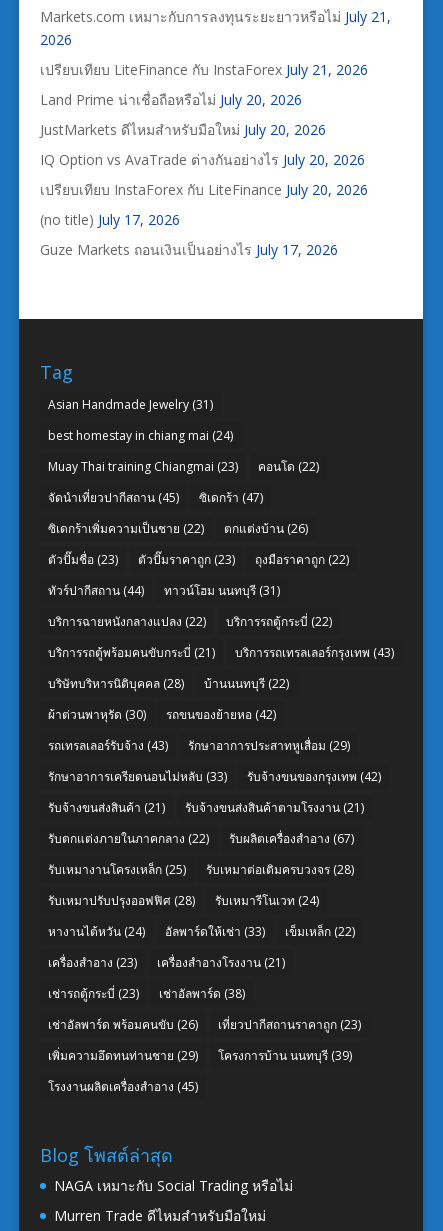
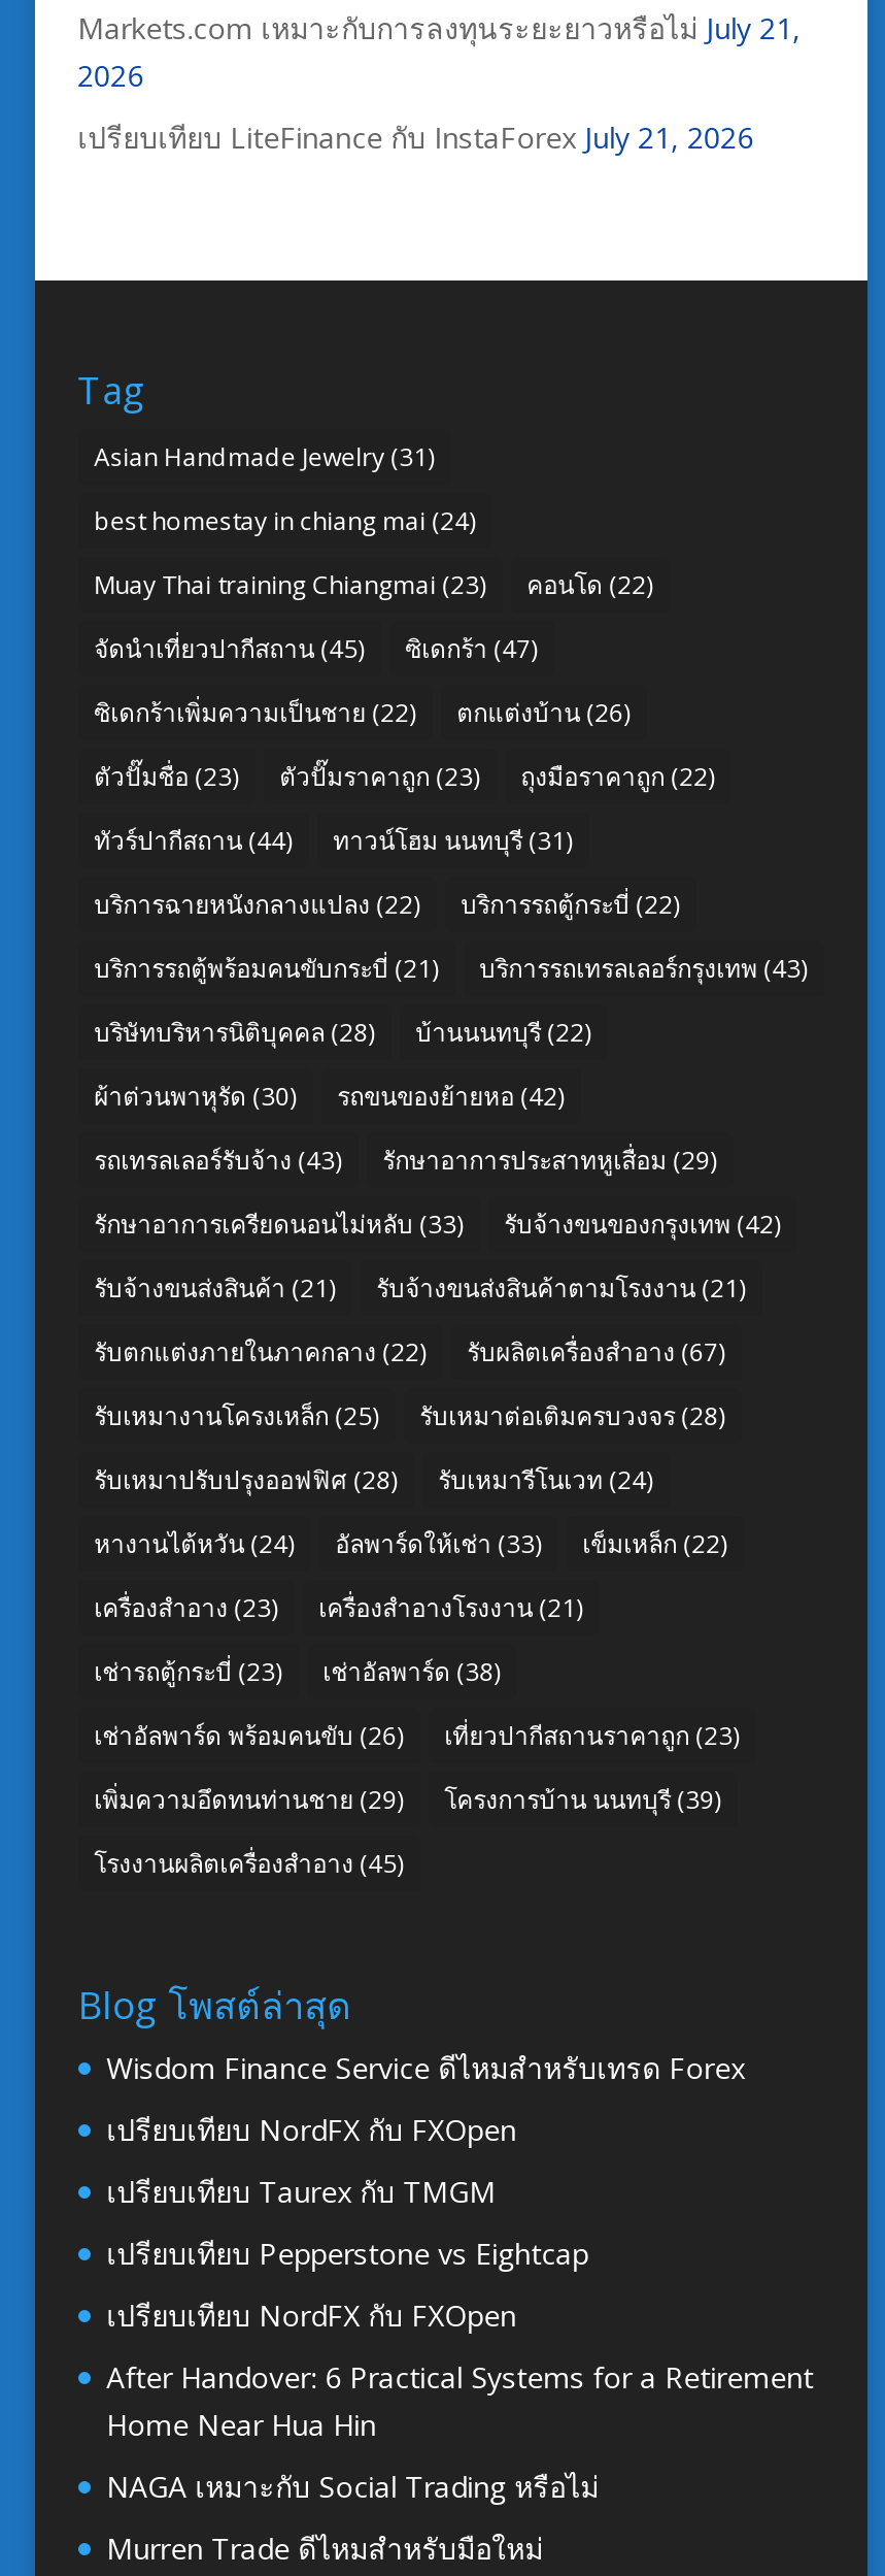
[40,90,368,259] Land Prime น่าเชื่อถือหรือไม่ July 20, 2026 | JustMarkets ดีไหมสำหรับมือใหม่ July 20, 2026 | IQ Option vs AvaTrade ต่างกันอย่างไร July 20, 2026 | เปรียบเทียบ InstaForex กับ LiteFinance July 20, 2026 | (no title) July 17, 2026 | Guze Markets ถอนเงินเป็นอย่างไร July 17, 2026 -> none
moved [40,360,394,1167] -> [77,365,807,2029]: Tag | Asian Handmade Jewelry (31) | best homestay in chiang mai (24) | ... | โรงงานผลิตเครื่องสำอาง(45) | Blog โพสต์ล่าสุด
none -> [106,2047,813,2443] Wisdom Finance Service ดีไหมสำหรับเทรด Forex | เปรียบเทียบ NordFX กับ FXOpen | เปรียบเทียบ Taurex กับ TMGM | เปรียบเทียบ Pepperstone vs Eightcap | เปรียบเทียบ NordFX กับ FXOpen | After Handover: 6 Practical Systems for a Retirement | Home Near Hua Hin

